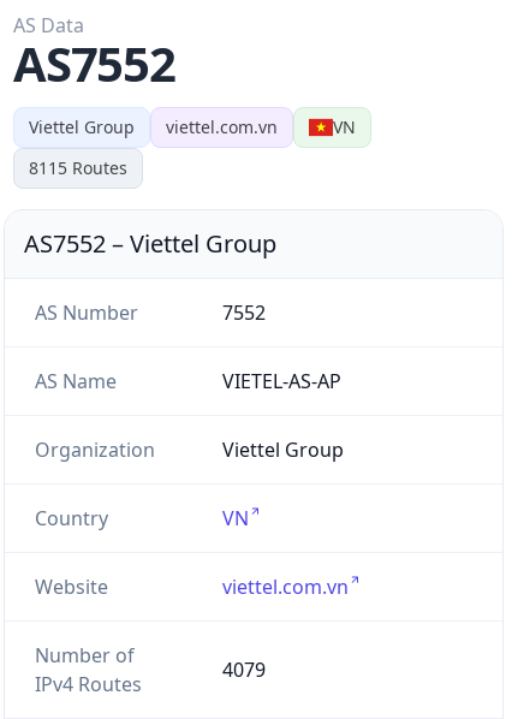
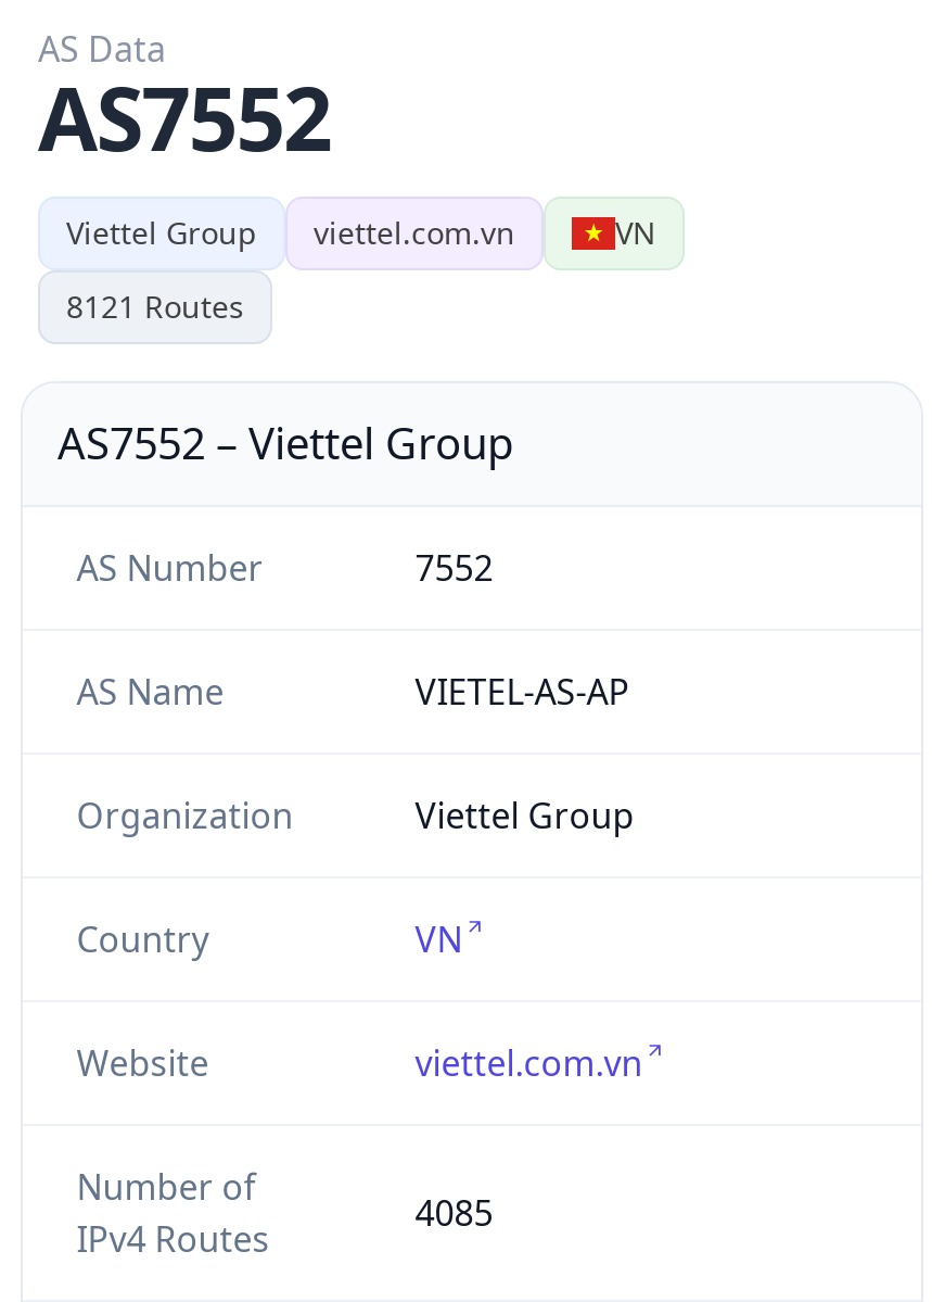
[29,156,127,179] 8115 Routes -> [66,286,244,327] 8121 Routes
[222,656,265,683] 4079 -> [415,1189,493,1237] 4085

